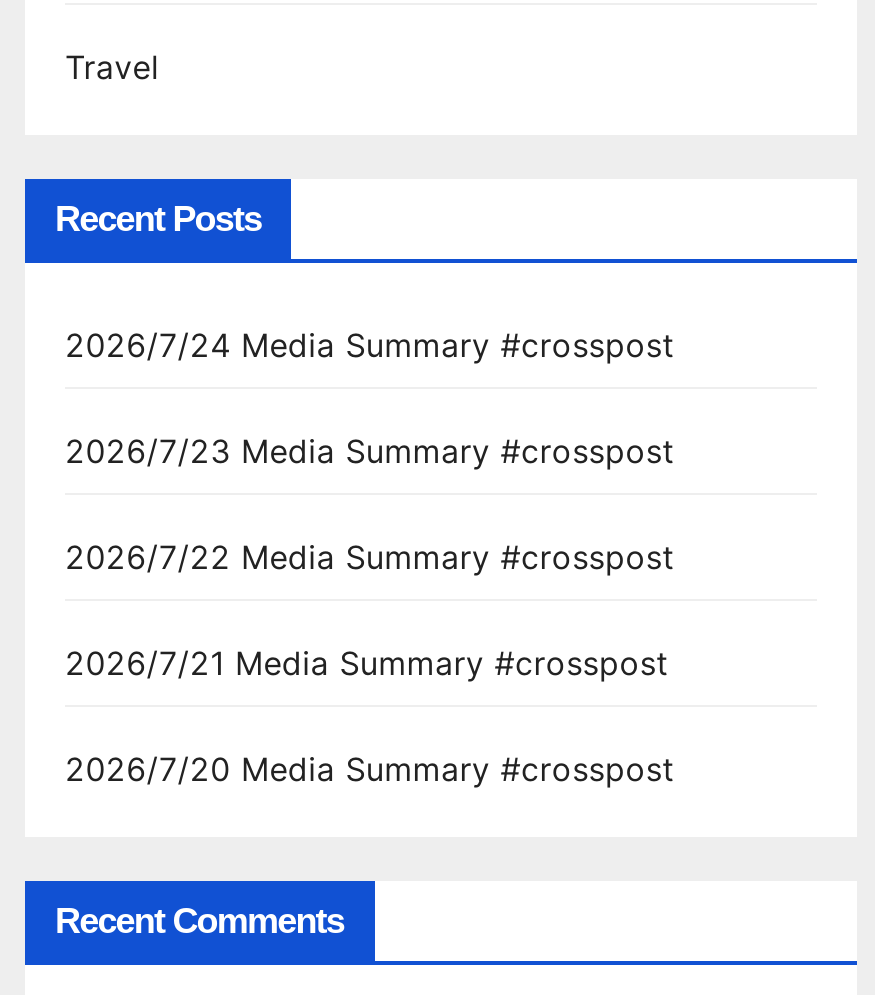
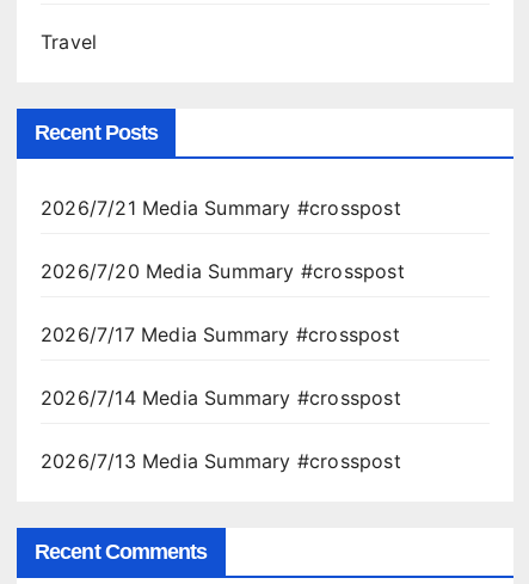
[65,325,675,577] 2026/7/24 Media Summary #crosspost | 2026/7/23 Media Summary #crosspost | 2026/7/22 Media Summary #crosspost -> none
moved [65,643,675,789] -> [41,196,405,283]: 2026/7/21 Media Summary #crosspost | 2026/7/20 Media Summary #crosspost
none -> [41,322,401,473] 2026/7/17 Media Summary #crosspost | 2026/7/14 Media Summary #crosspost | 2026/7/13 Media Summary #crosspost

